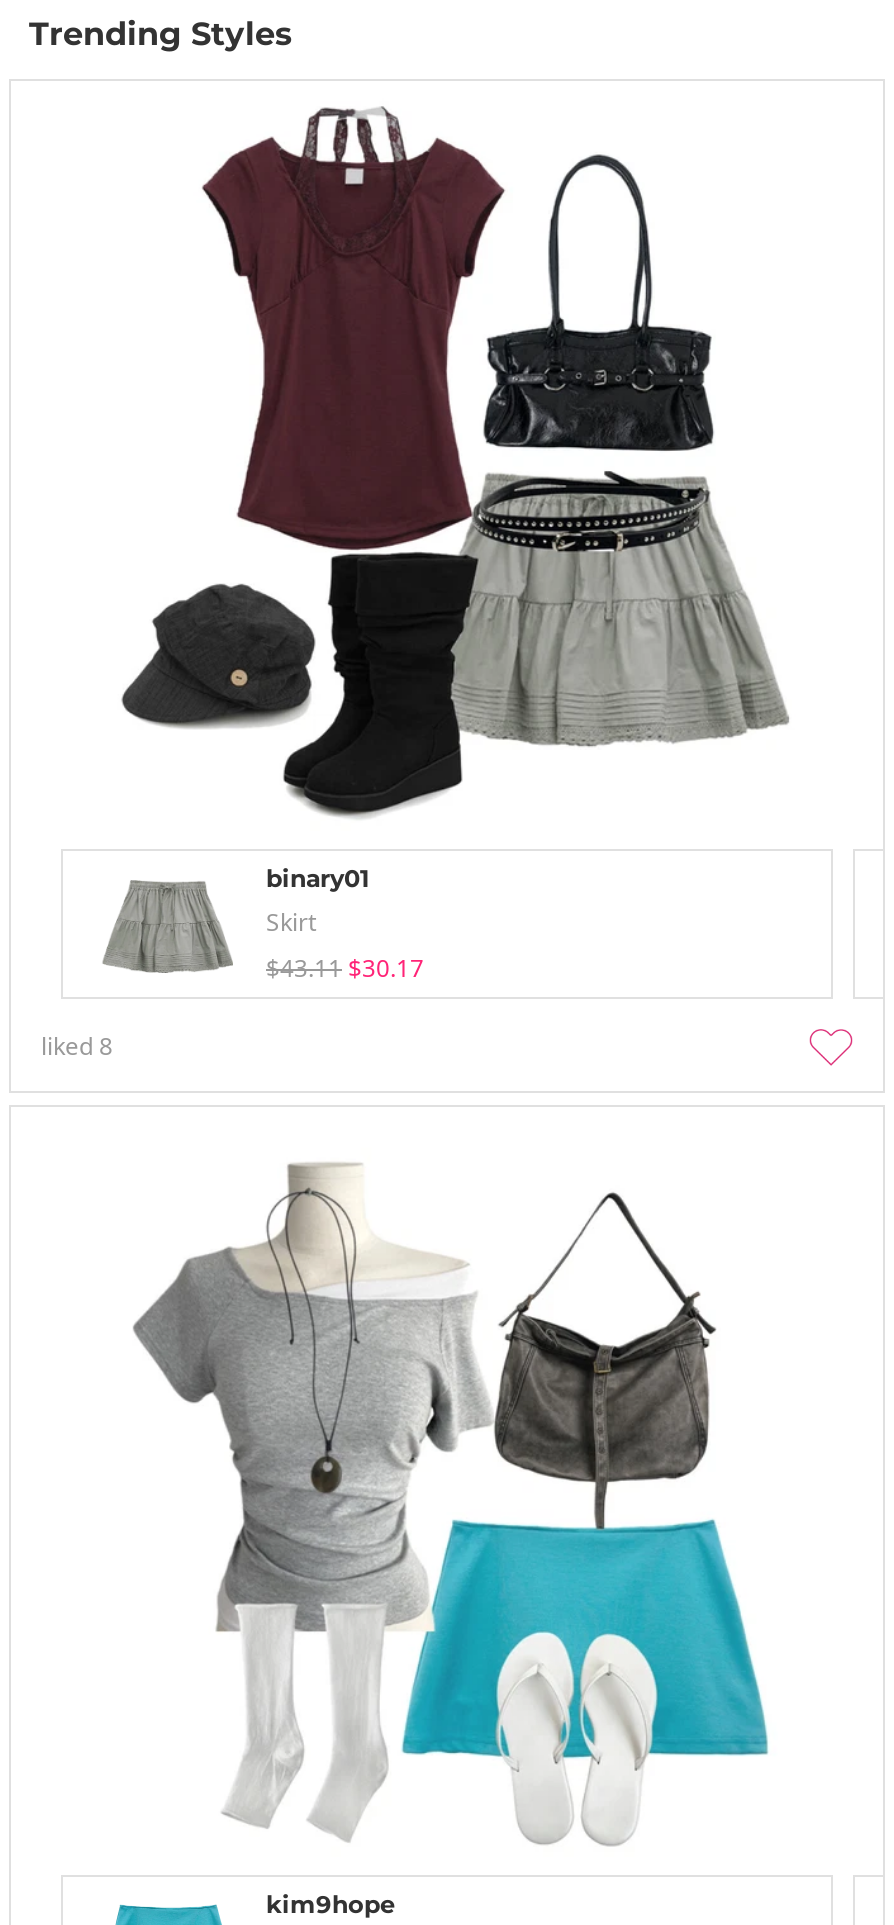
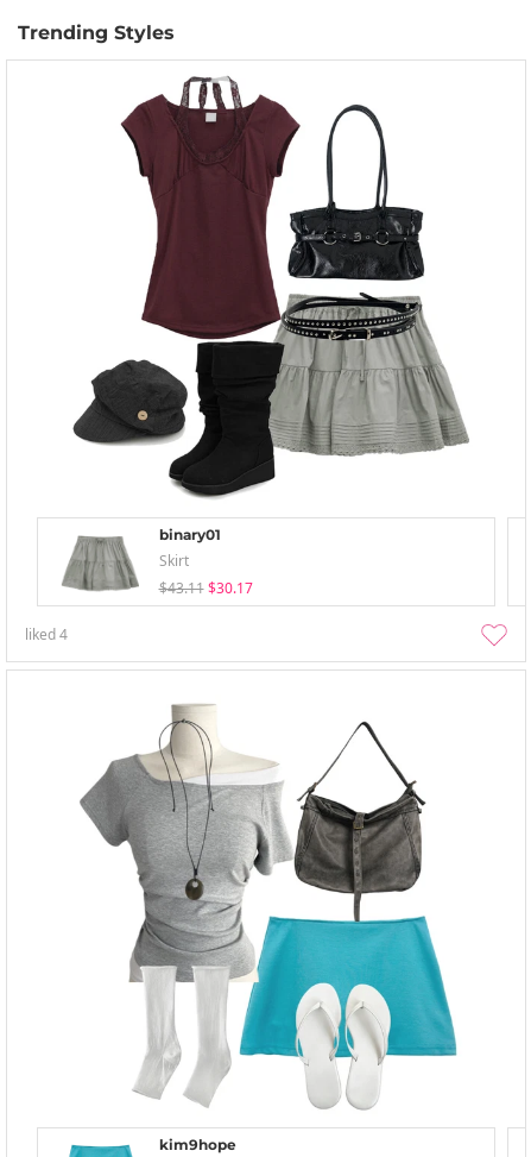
[41,1029,113,1063] liked 8 -> [25,624,68,644] liked 4

